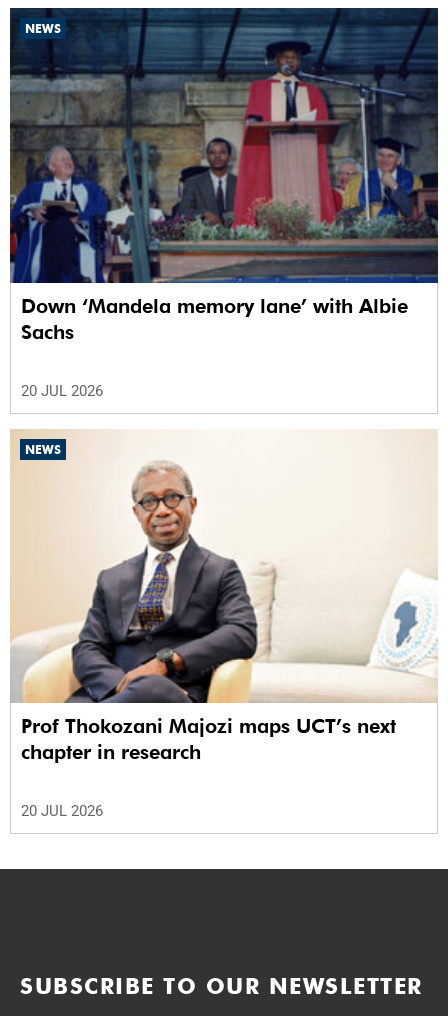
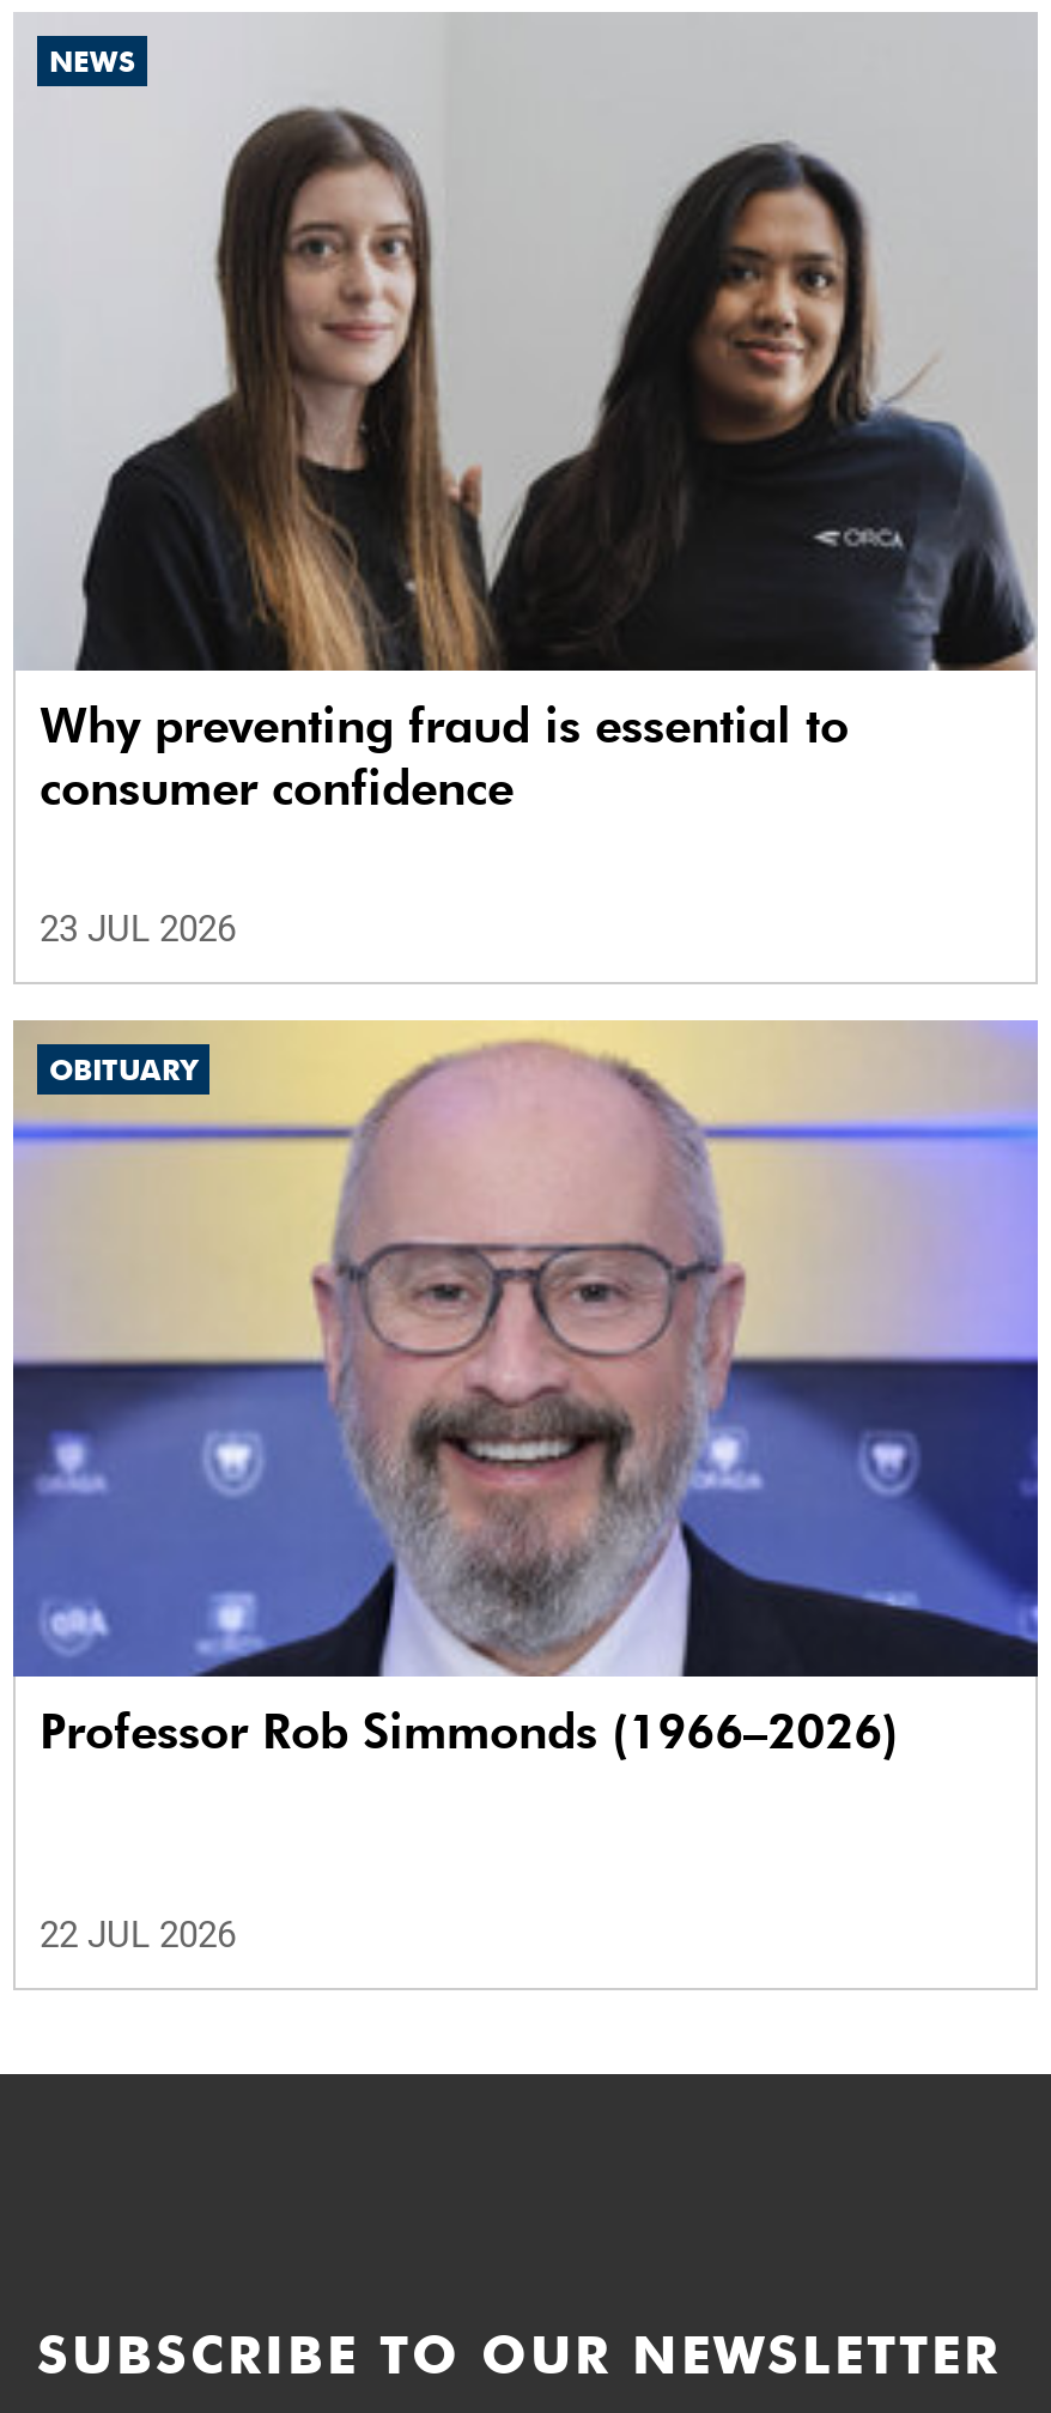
[9,7,439,343] [image] | Down ‘Mandela memory lane’ with Albie | Sachs -> [13,12,1038,816] [image] | Why preventing fraud is essential to | consumer confidence
[21,381,103,399] 20 JUL 2026 -> [40,907,236,950] 23 JUL 2026
[10,430,438,704] [image] | NEWS -> [11,1020,1040,1679] [image] | OBITUARY
[21,714,396,764] Prof Thokozani Majozi maps UCT’s next | chapter in research -> [40,1702,899,1760] Professor Rob Simmonds (1966–2026)
[21,802,103,820] 20 JUL 2026 -> [40,1913,236,1956] 22 JUL 2026

